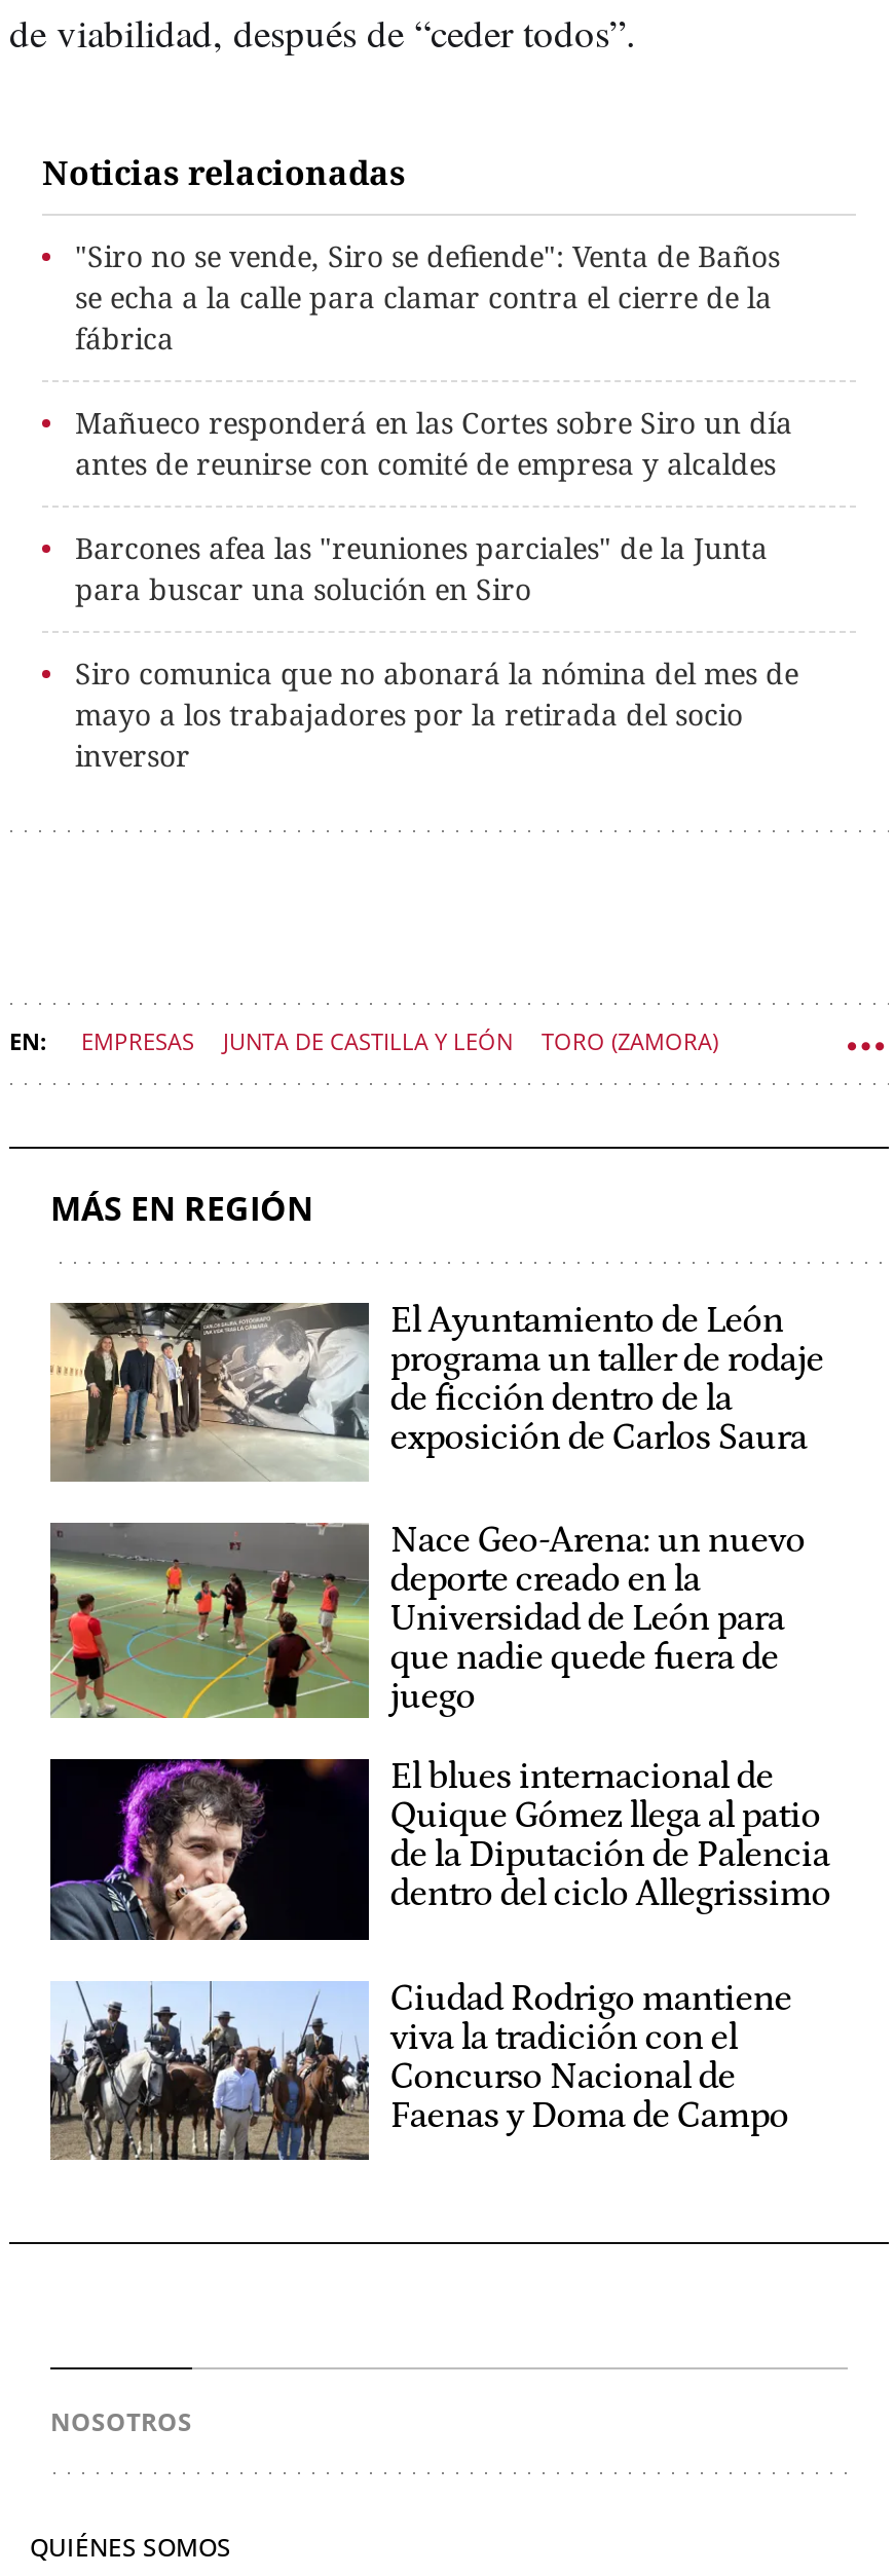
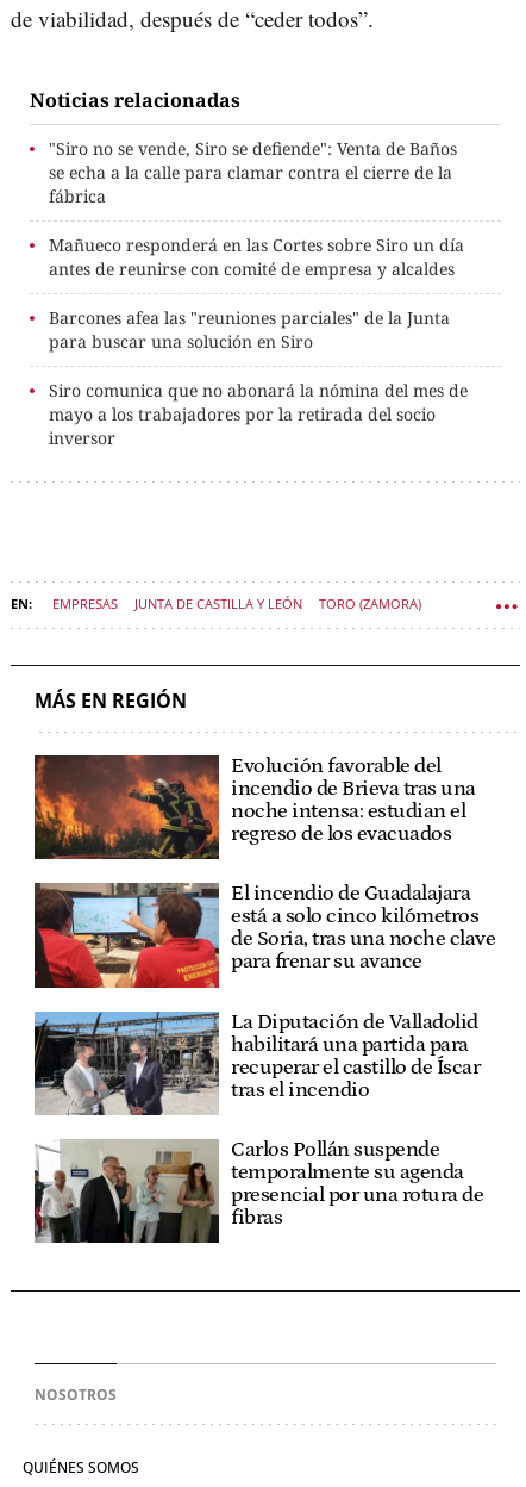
[50,1301,823,1482] [image] | El Ayuntamiento de León | programa un taller de rodaje | de ficción dentro de la | exposición de Carlos Saura -> [33,754,476,860] [image] | Evolución favorable del | incendio de Brieva tras una | noche intensa: estudian el | regreso de los evacuados
[48,1521,805,1720] [image] | Nace Geo-Arena: un nuevo | deporte creado en la | Universidad de León para | que nadie quede fuera de | juego -> [33,882,495,989] [image] | El incendio de Guadalajara | está a solo cinco kilómetros | de Soria, tras una noche clave | para frenar su avance
[48,1757,831,1942] [image] | El blues internacional de | Quique Gómez llega al patio | de la Diputación de Palencia | dentro del ciclo Allegrissimo -> [33,1010,480,1116] [image] | La Diputación de Valladolid | habilitará una partida para | recuperar el castillo de Íscar | tras el incendio
[50,1978,792,2162] [image] | Ciudad Rodrigo mantiene | viva la tradición con el | Concurso Nacional de | Faenas y Doma de Campo -> [33,1138,483,1244] [image] | Carlos Pollán suspende | temporalmente su agenda | presencial por una rotura de | fibras

